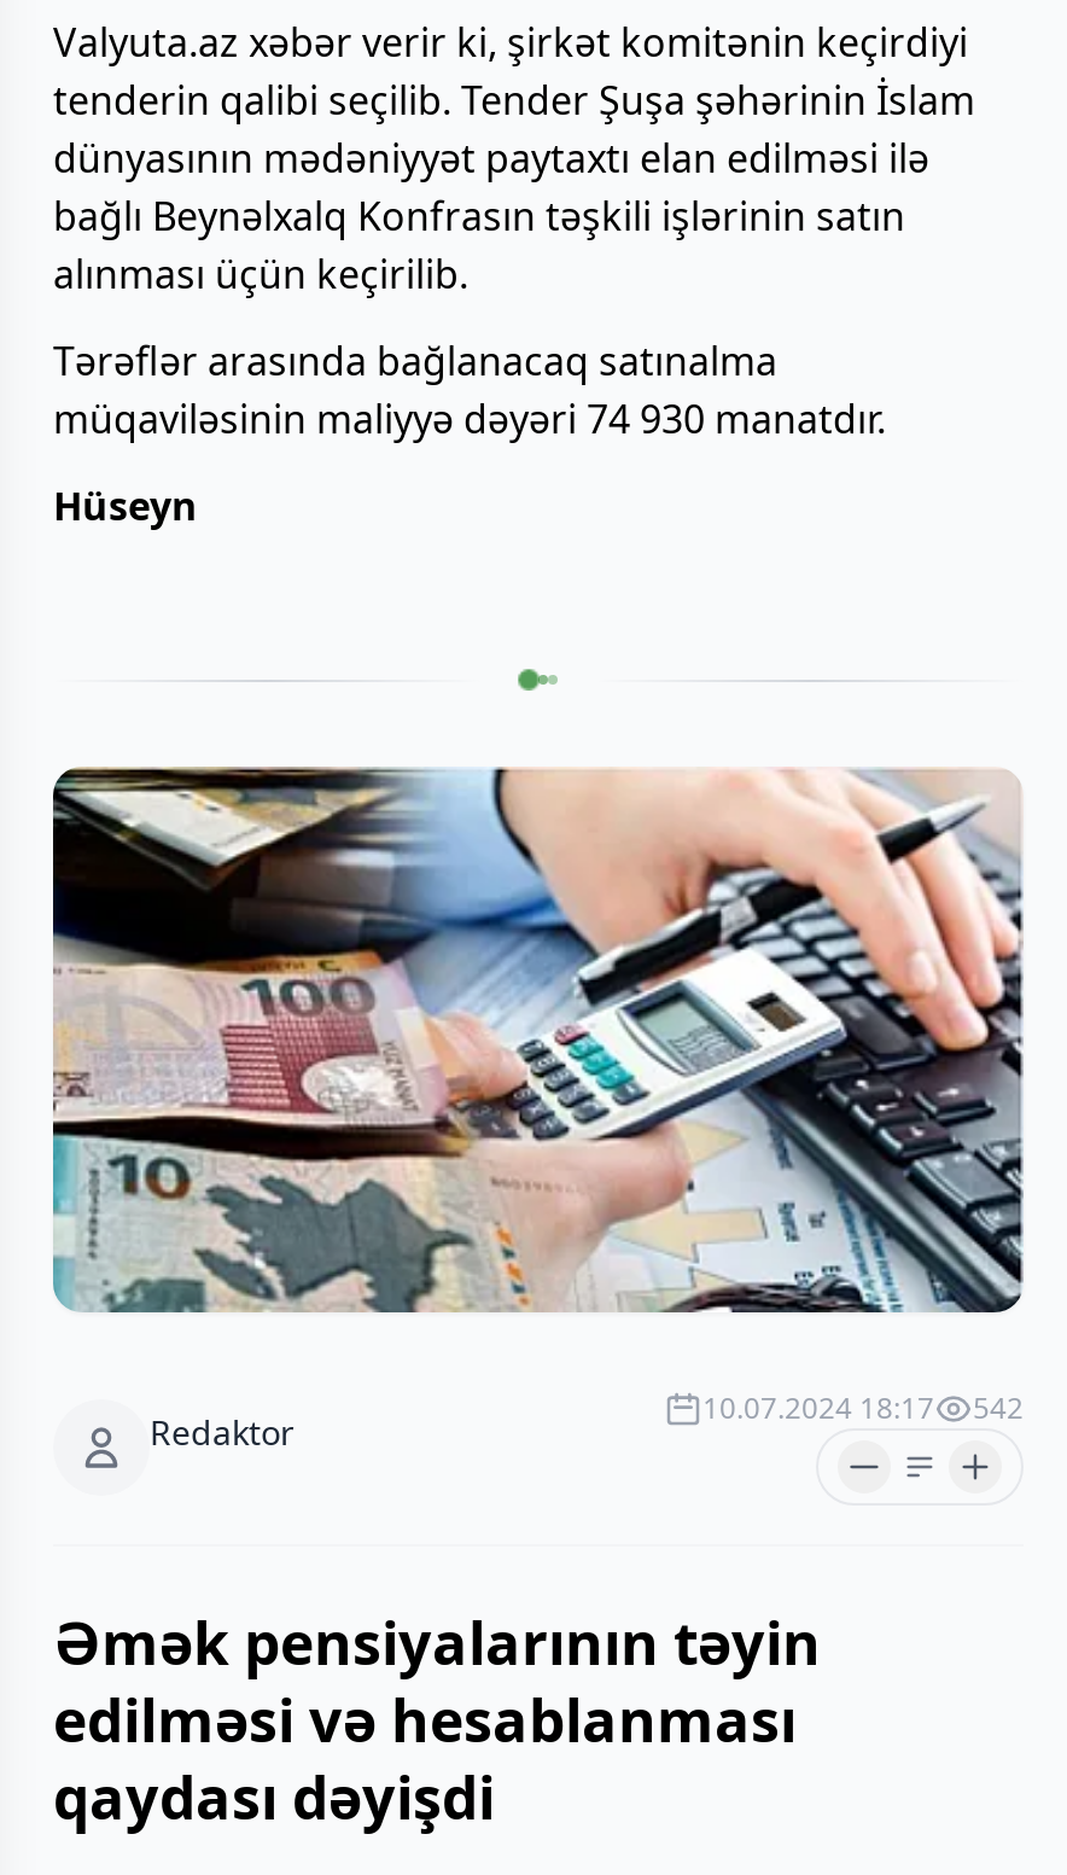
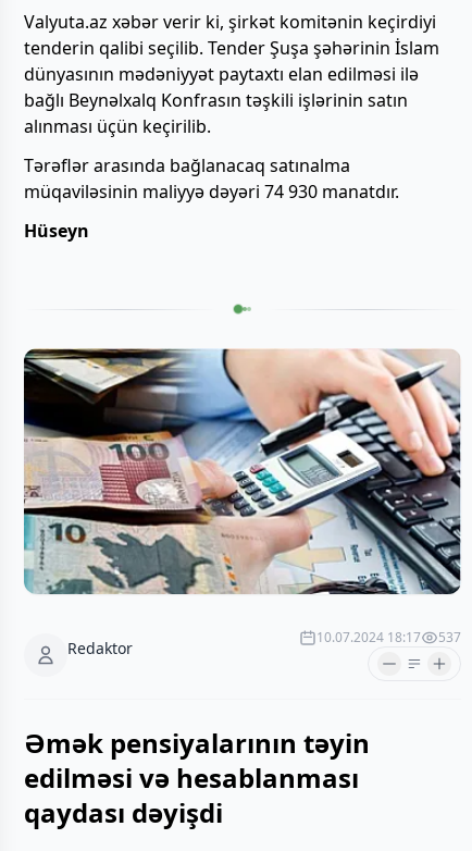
[702,1388,1024,1429] 10.07.2024 18:17 542 -> [316,628,461,647] 10.07.2024 18:17 537

